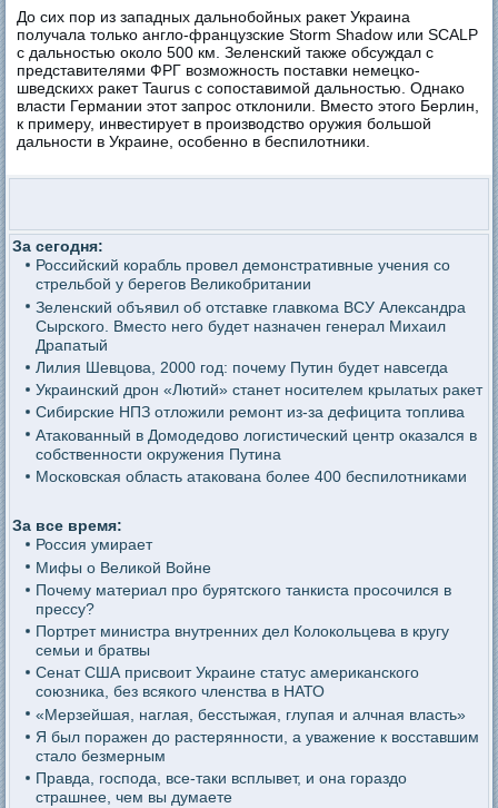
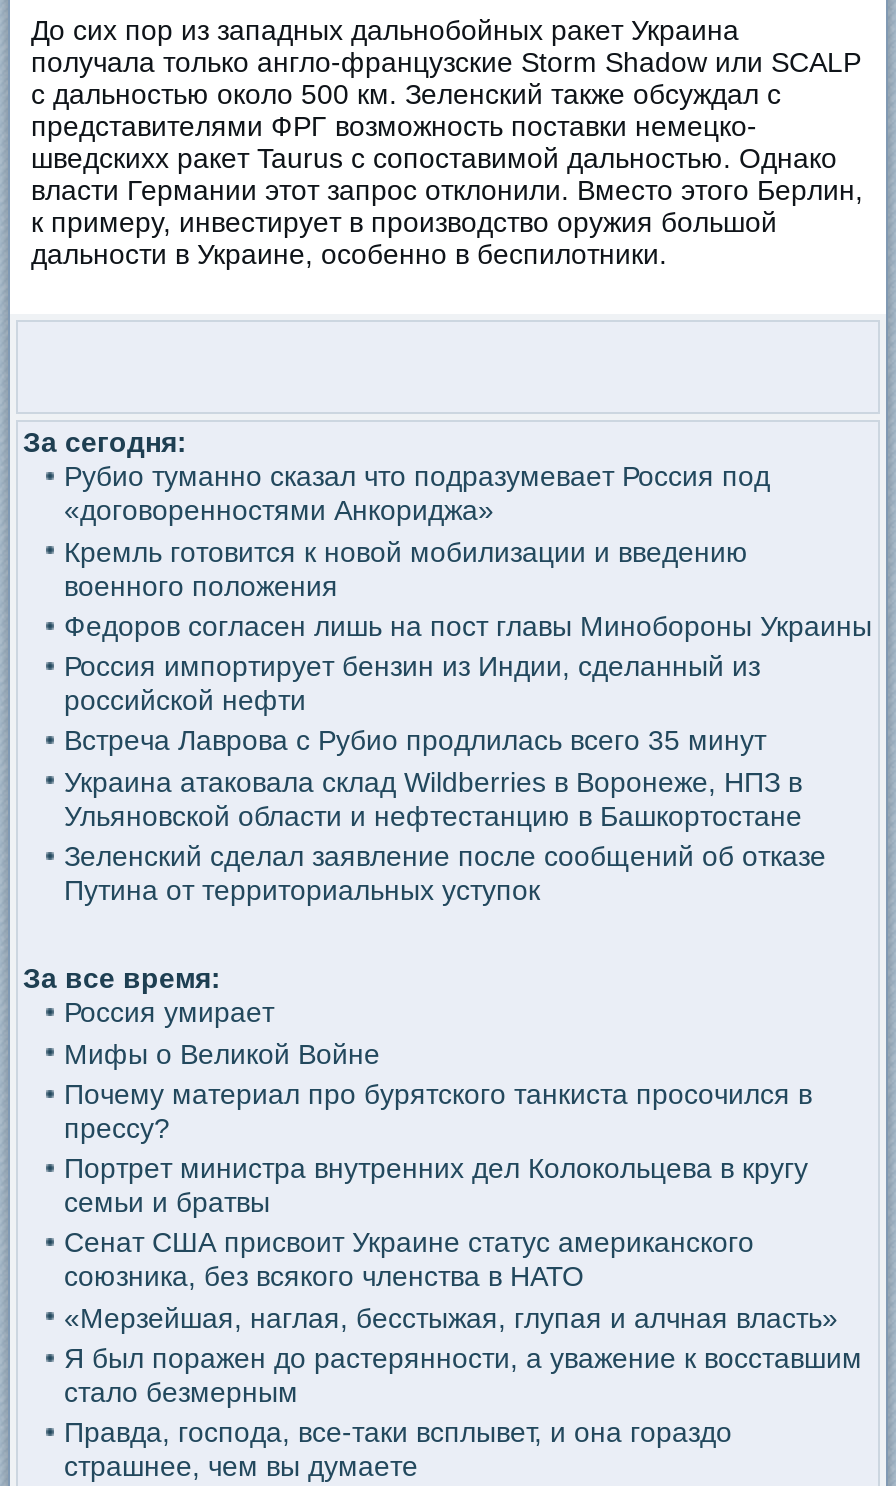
[36,257,482,485] Российский корабль провел демонстративные учения со | стрельбой у берегов Великобритании | Зеленский объявил об отставке главкома ВСУ Александра | Сырского. Вместо него будет назначен генерал Михаил | Драпатый | Лилия Шевцова, 2000 год: почему Путин будет навсегда | Украинский дрон «Лютий» станет носителем крылатых ракет | Сибирские НПЗ отложили ремонт из-за дефицита топлива | Атакованный в Домодедово логистический центр оказался в | собственности окружения Путина | Московская область атакована более 400 беспилотниками -> [64,461,872,906] Рубио туманно сказал что подразумевает Россия под | «договоренностями Анкориджа» | Кремль готовится к новой мобилизации и введению | военного положения | Федоров согласен лишь на пост главы Минобороны Украины | Россия импортирует бензин из Индии, сделанный из | российской нефти | Встреча Лаврова с Рубио продлилась всего 35 минут | Украина атаковала склад Wildberries в Воронеже, НПЗ в | Ульяновской области и нефтестанцию в Башкортостане | Зеленский сделал заявление после сообщений об отказе | Путина от территориальных уступок

